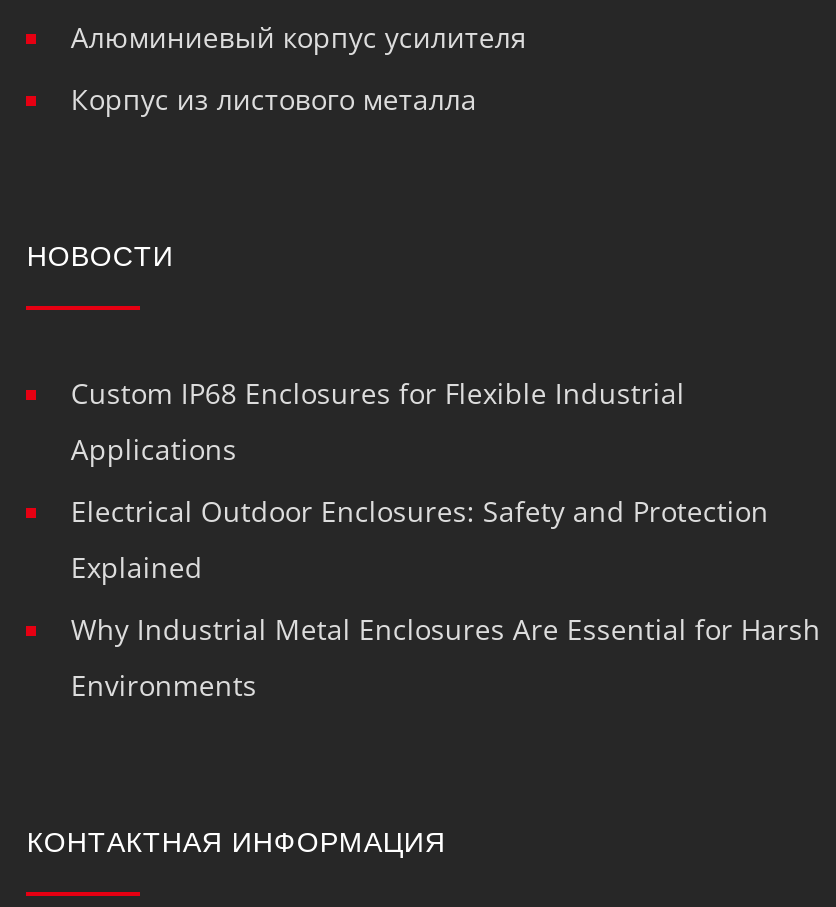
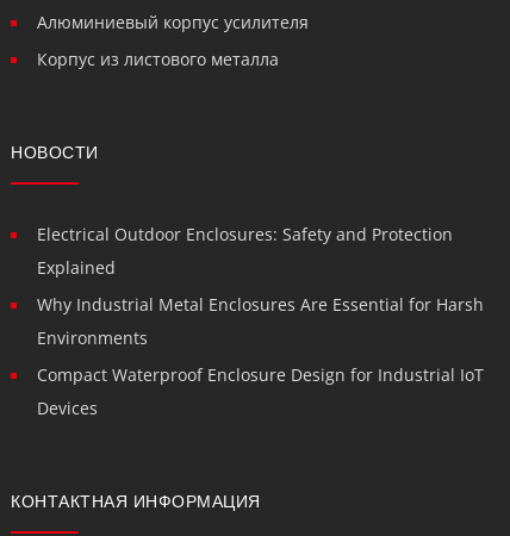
[71,374,685,468] Custom IP68 Enclosures for Flexible Industrial | Applications -> none
moved [71,492,821,704] -> [37,223,484,349]: Electrical Outdoor Enclosures: Safety and Protection | Explained | Why Industrial Metal Enclosures Are Essential for Harsh | Environments
none -> [37,363,484,419] Compact Waterproof Enclosure Design for Industrial IoT | Devices

